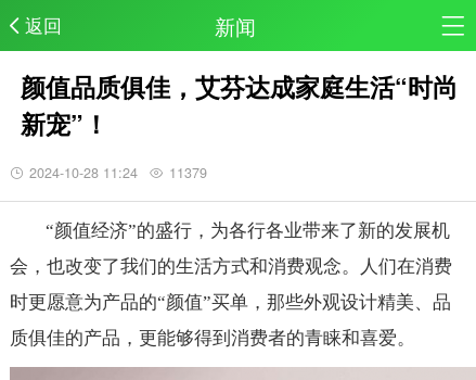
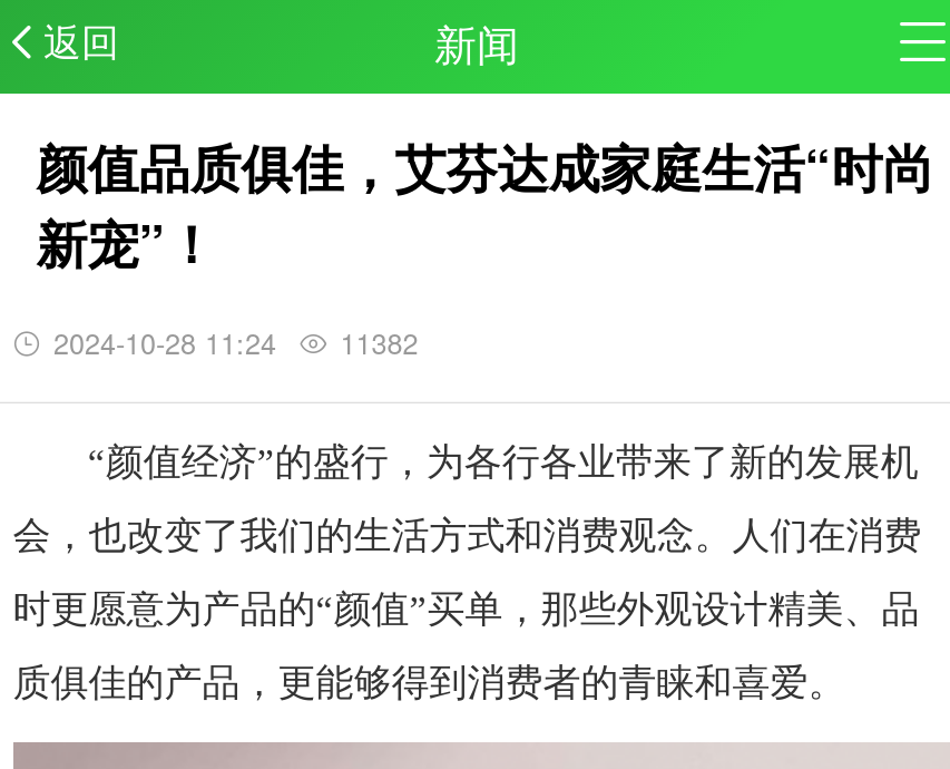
[29,163,207,182] 2024-10-28 11:24 11379 -> [53,323,418,363] 2024-10-28 11:24 11382

